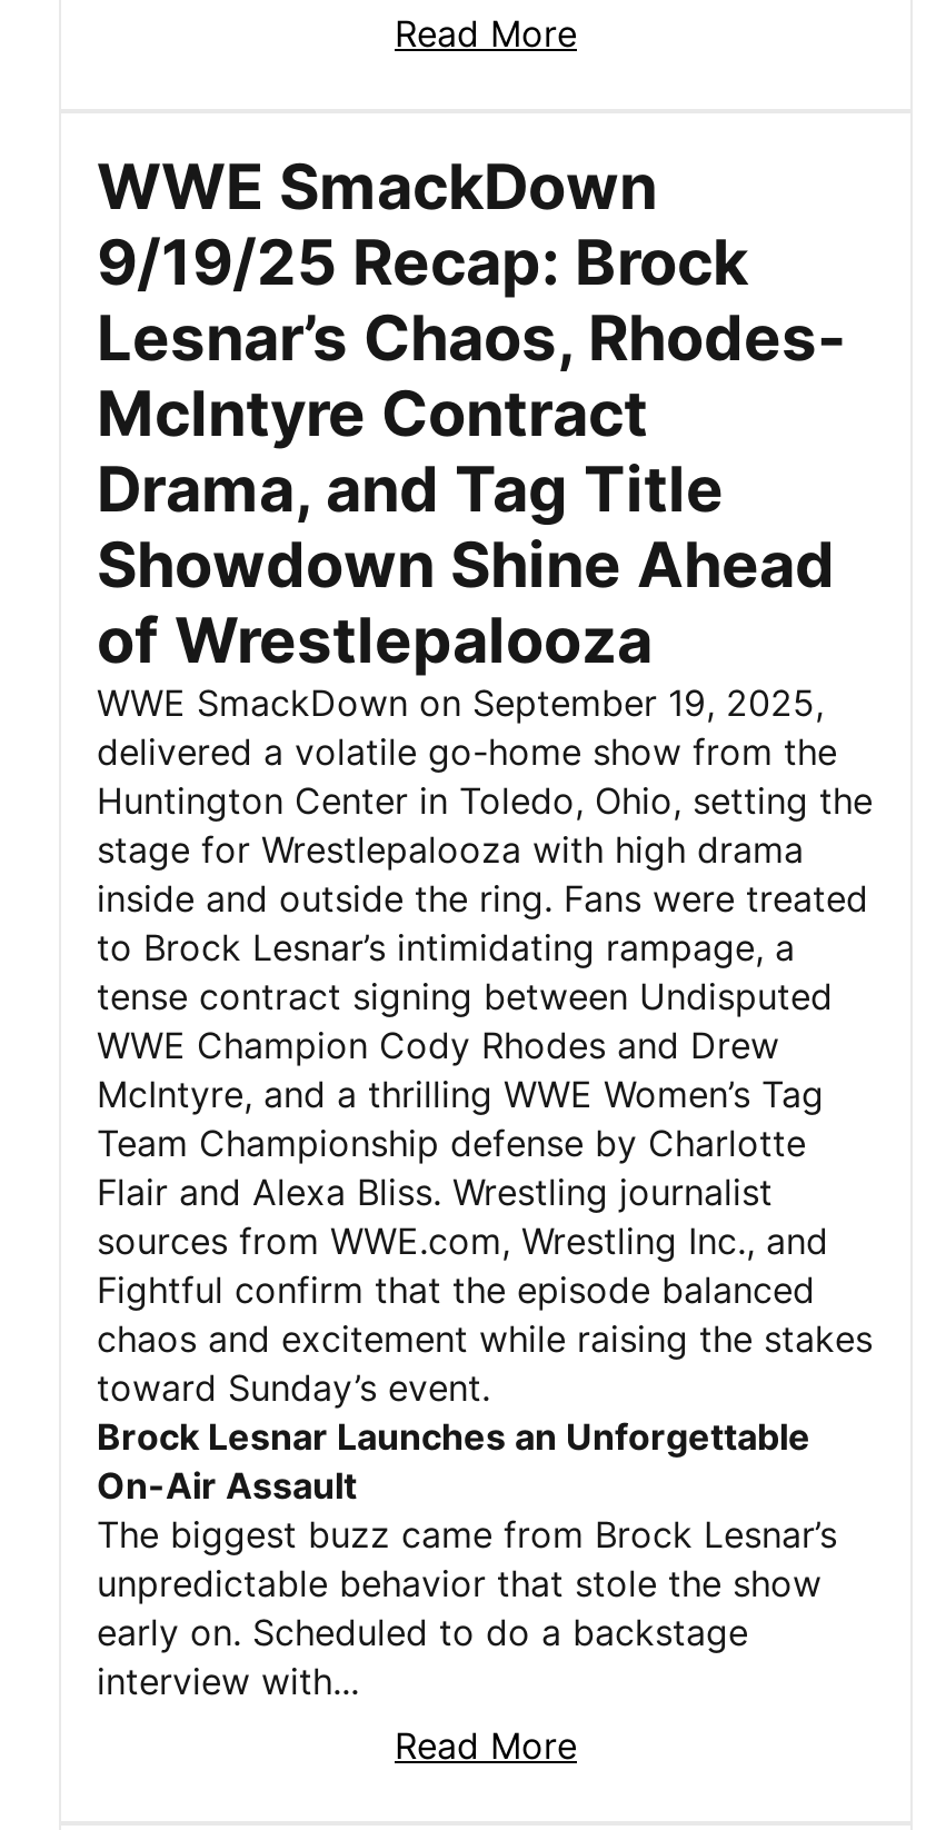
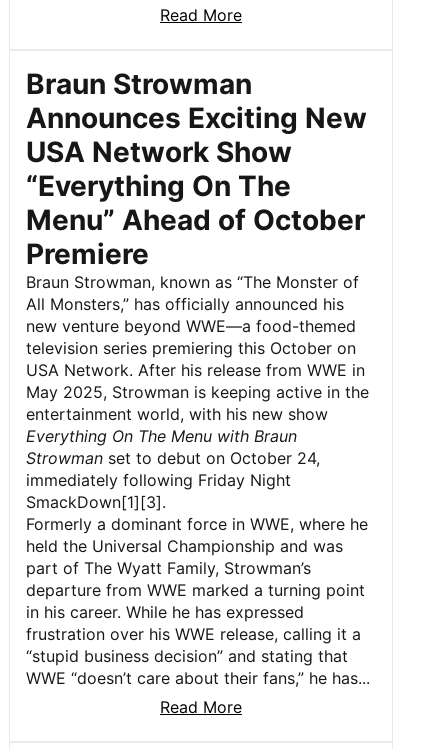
[97,149,873,1703] WWE SmackDown | 9/19/25 Recap: Brock | Lesnar’s Chaos, Rhodes- | McIntyre Contract | Drama, and Tag Title | Showdown Shine Ahead | of Wrestlepalooza | WWE SmackDown on September 19, 2025, | delivered a volatile go-home show from the | Huntington Center in Toledo, Ohio, setting the | stage for Wrestlepalooza with high drama | inside and outside the ring. Fans were treated | to Brock Lesnar’s intimidating rampage, a | tense contract signing between Undisputed | WWE Champion Cody Rhodes and Drew | McIntyre, and a thrilling WWE Women’s Tag | Team Championship defense by Charlotte | Flair and Alexa Bliss. Wrestling journalist | sources from WWE.com, Wrestling Inc., and | Fightful confirm that the episode balanced | chaos and excitement while raising the stakes | toward Sunday’s event. | Brock Lesnar Launches an Unforgettable | On-Air Assault | The biggest buzz came from Brock Lesnar’s | unpredictable behavior that stole the show | early on. Scheduled to do a backstage | interview with... -> [26,67,370,688] Braun Strowman | Announces Exciting New | USA Network Show | “Everything On The | Menu” Ahead of October | Premiere | Braun Strowman, known as “The Monster of | All Monsters,” has officially announced his | new venture beyond WWE—a food-themed | television series premiering this October on | USA Network. After his release from WWE in | May 2025, Strowman is keeping active in the | entertainment world, with his new show | Everything On The Menu with Braun | Strowman set to debut on October 24, | immediately following Friday Night | SmackDown[1][3]. | Formerly a dominant force in WWE, where he | held the Universal Championship and was | part of The Wyatt Family, Strowman’s | departure from WWE marked a turning point | in his career. While he has expressed | frustration over his WWE release, calling it a | “stupid business decision” and stating that | WWE “doesn’t care about their fans,” he has...

